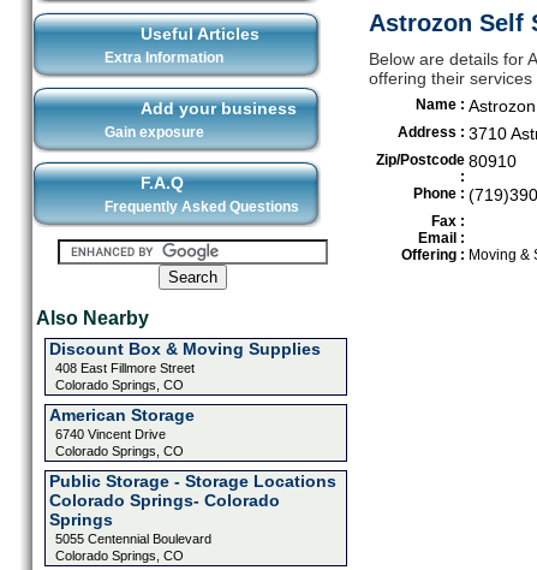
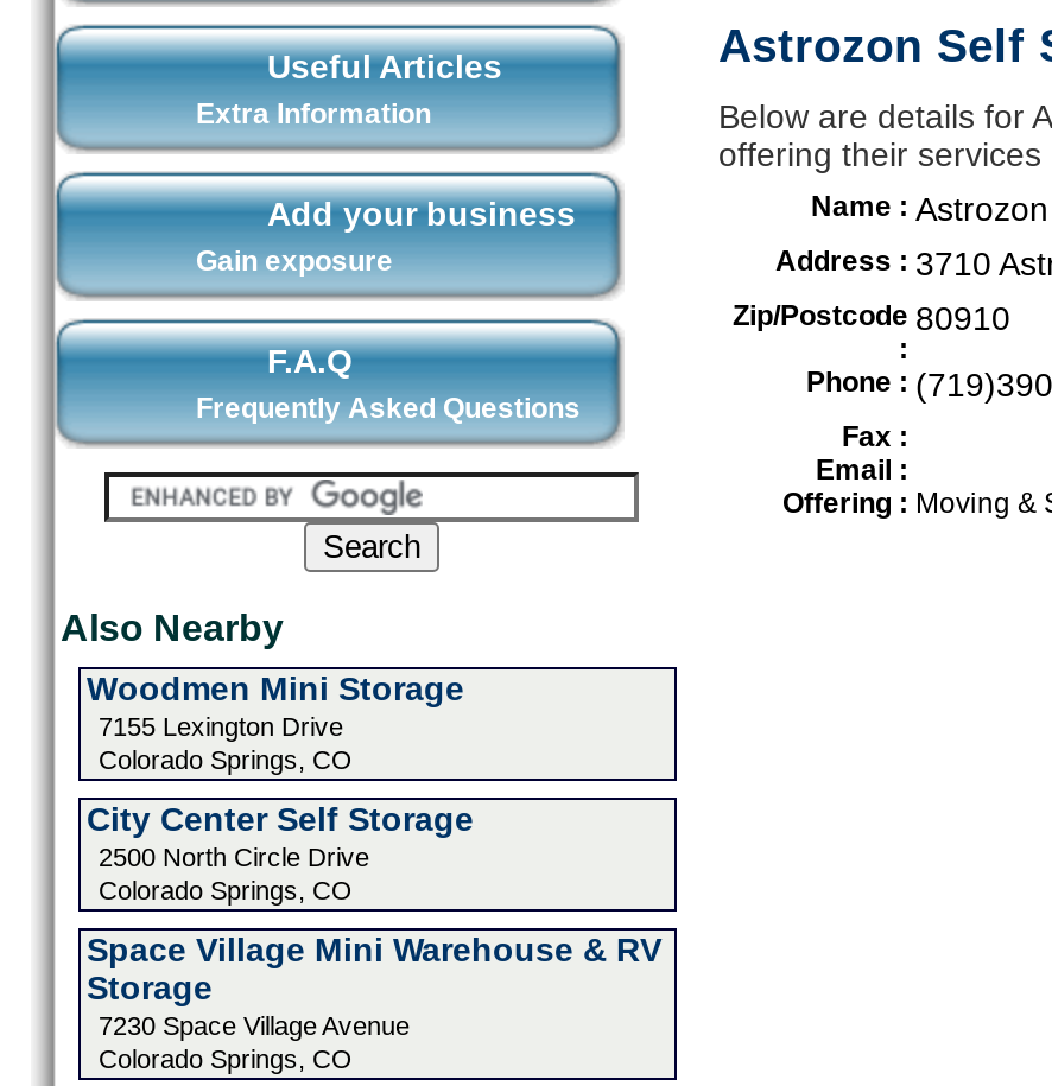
[49,339,320,375] Discount Box & Moving Supplies | 408 East Fillmore Street -> [87,669,464,741] Woodmen Mini Storage | 7155 Lexington Drive
[49,405,194,441] American Storage | 6740 Vincent Drive -> [87,800,474,871] City Center Self Storage | 2500 North Circle Drive
[49,471,336,546] Public Storage - Storage Locations | Colorado Springs- Colorado | Springs | 5055 Centennial Boulevard -> [87,931,661,1040] Space Village Mini Warehouse & RV | Storage | 7230 Space Village Avenue

